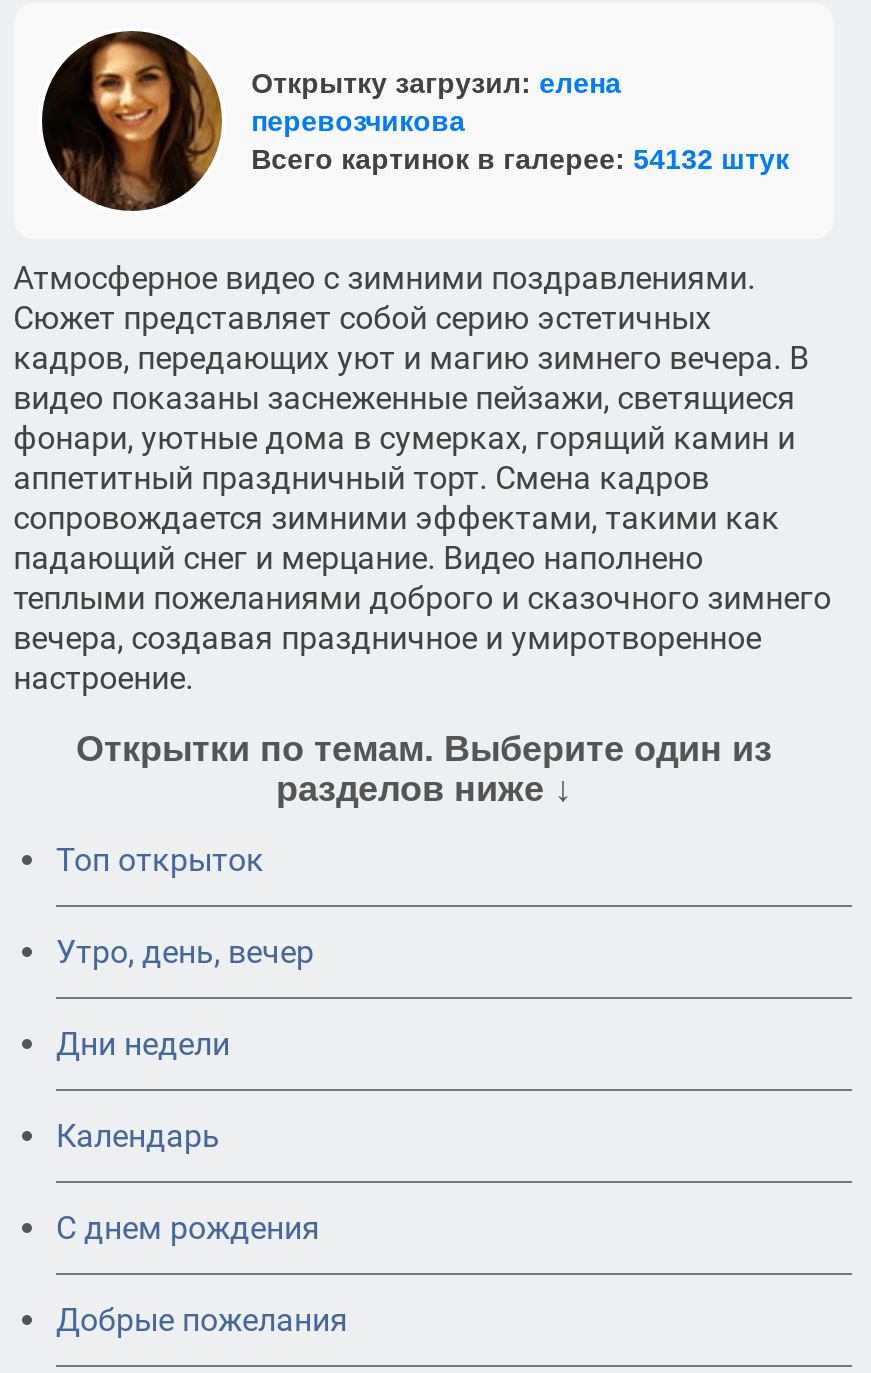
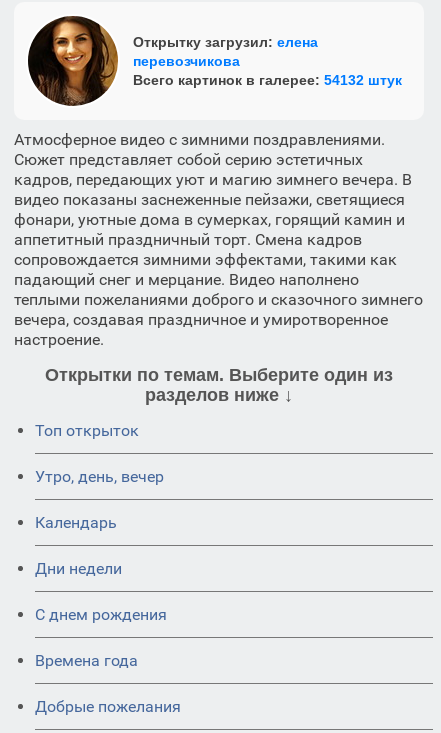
moved [56,1025,230,1063] -> [35,559,122,578]: Дни недели
moved [56,1117,220,1155] -> [35,513,117,532]: Календарь
none -> [35,651,138,670] Времена года

